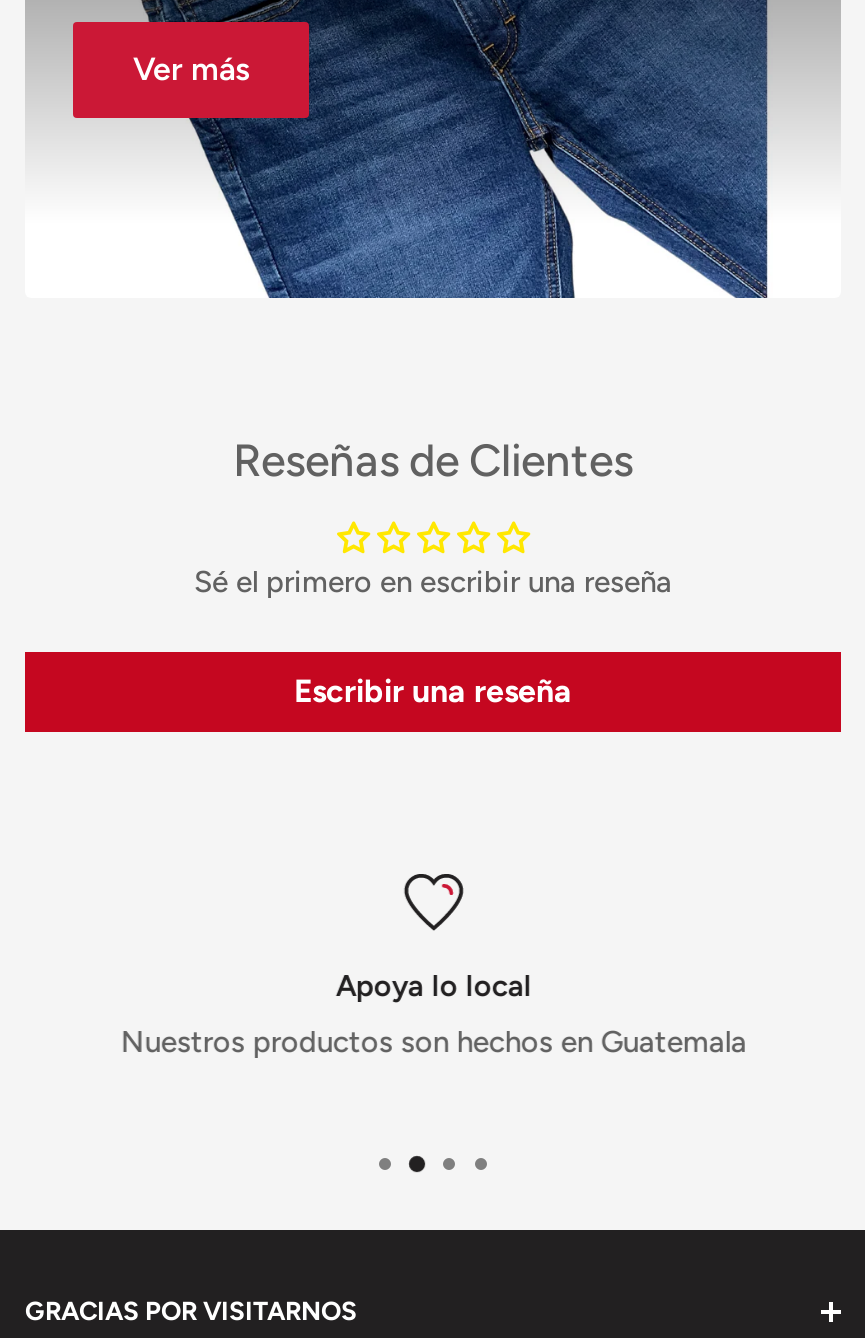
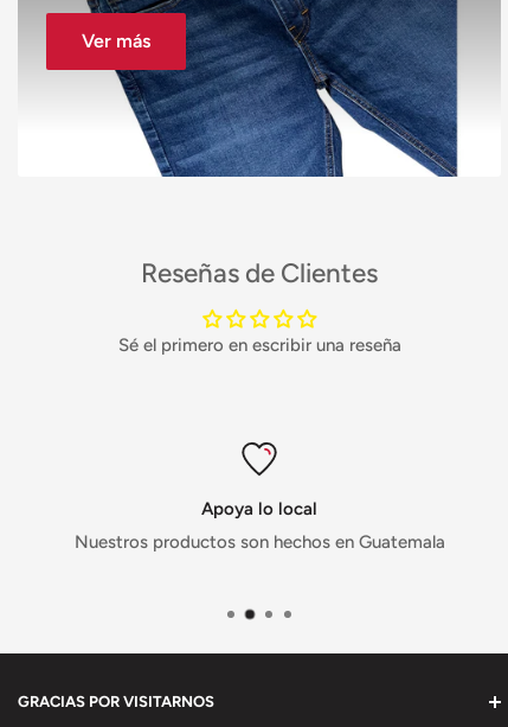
[294,672,572,710] Escribir una reseña -> none

